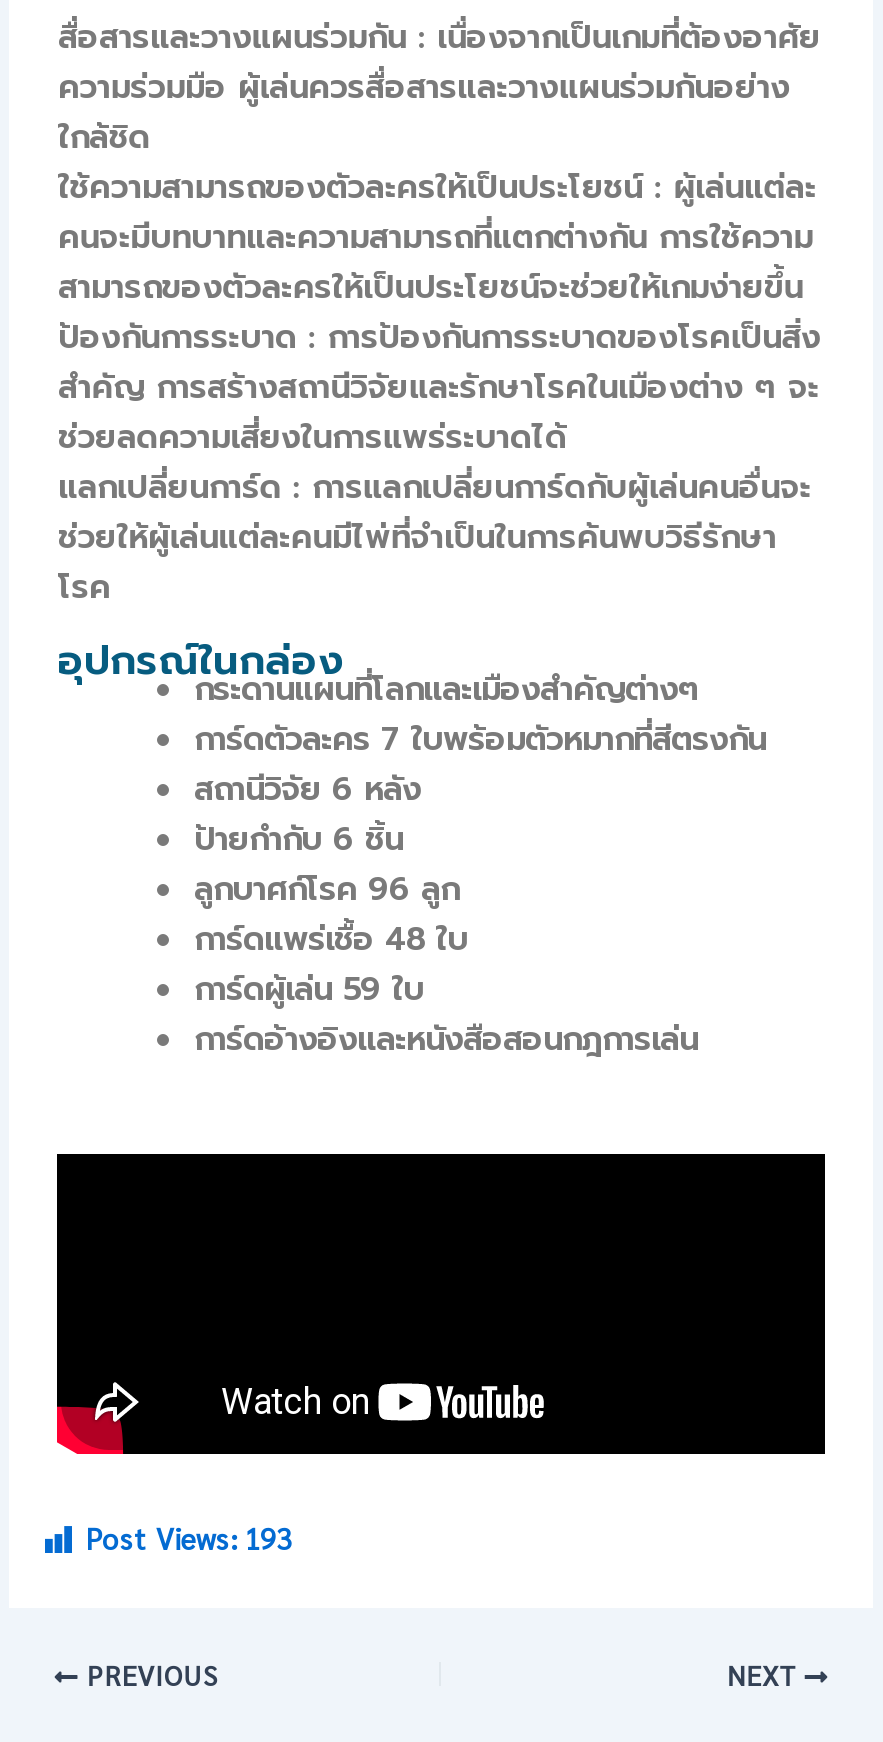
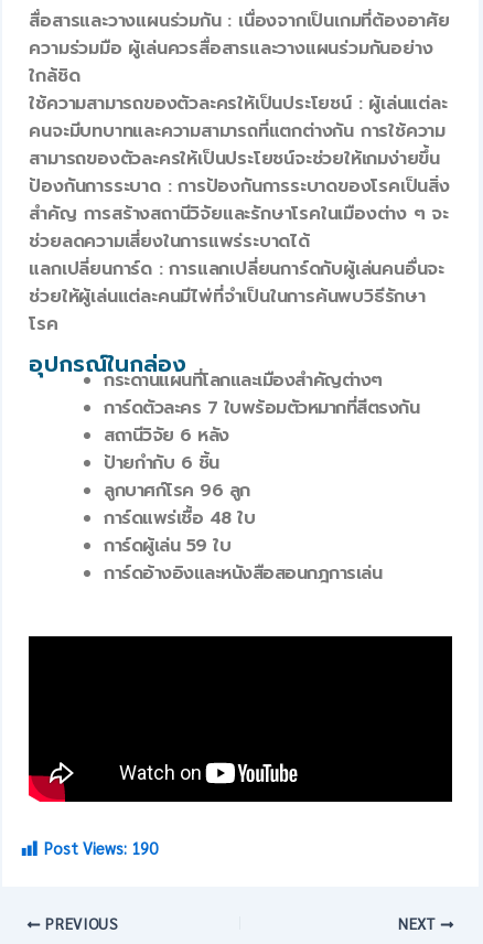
[86,1519,292,1557] Post Views: 193 -> [45,837,158,858] Post Views: 190

